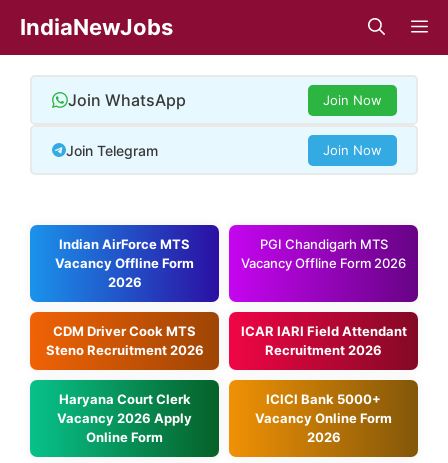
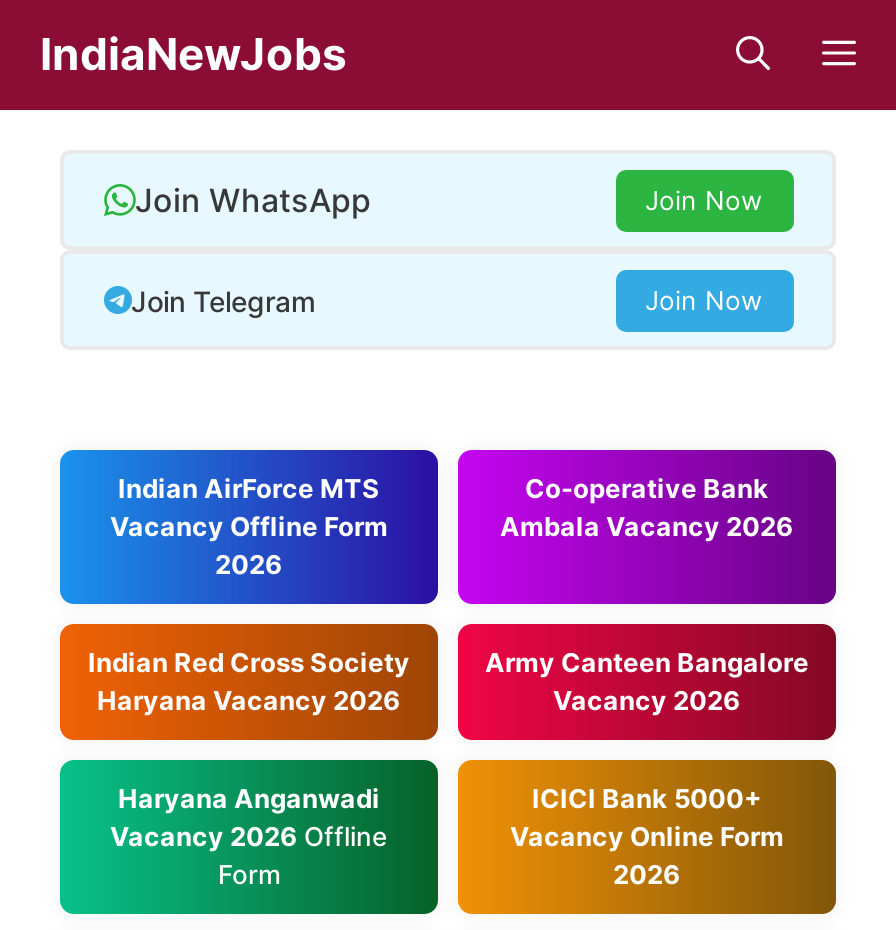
[241,236,406,271] PGI Chandigarh MTS | Vacancy Offline Form 2026 -> [500,472,794,542] Co-operative Bank | Ambala Vacancy 2026
[45,323,203,358] CDM Driver Cook MTS | Steno Recruitment 2026 -> [88,646,410,716] Indian Red Cross Society | Haryana Vacancy 2026
[240,323,406,358] ICAR IARI Field Attendant | Recruitment 2026 -> [485,646,809,716] Army Canteen Bangalore | Vacancy 2026
[57,391,192,445] Haryana Court Clerk | Vacancy 2026 Apply | Online Form -> [110,782,388,890] Haryana Anganwadi | Vacancy 2026 Offline | Form

